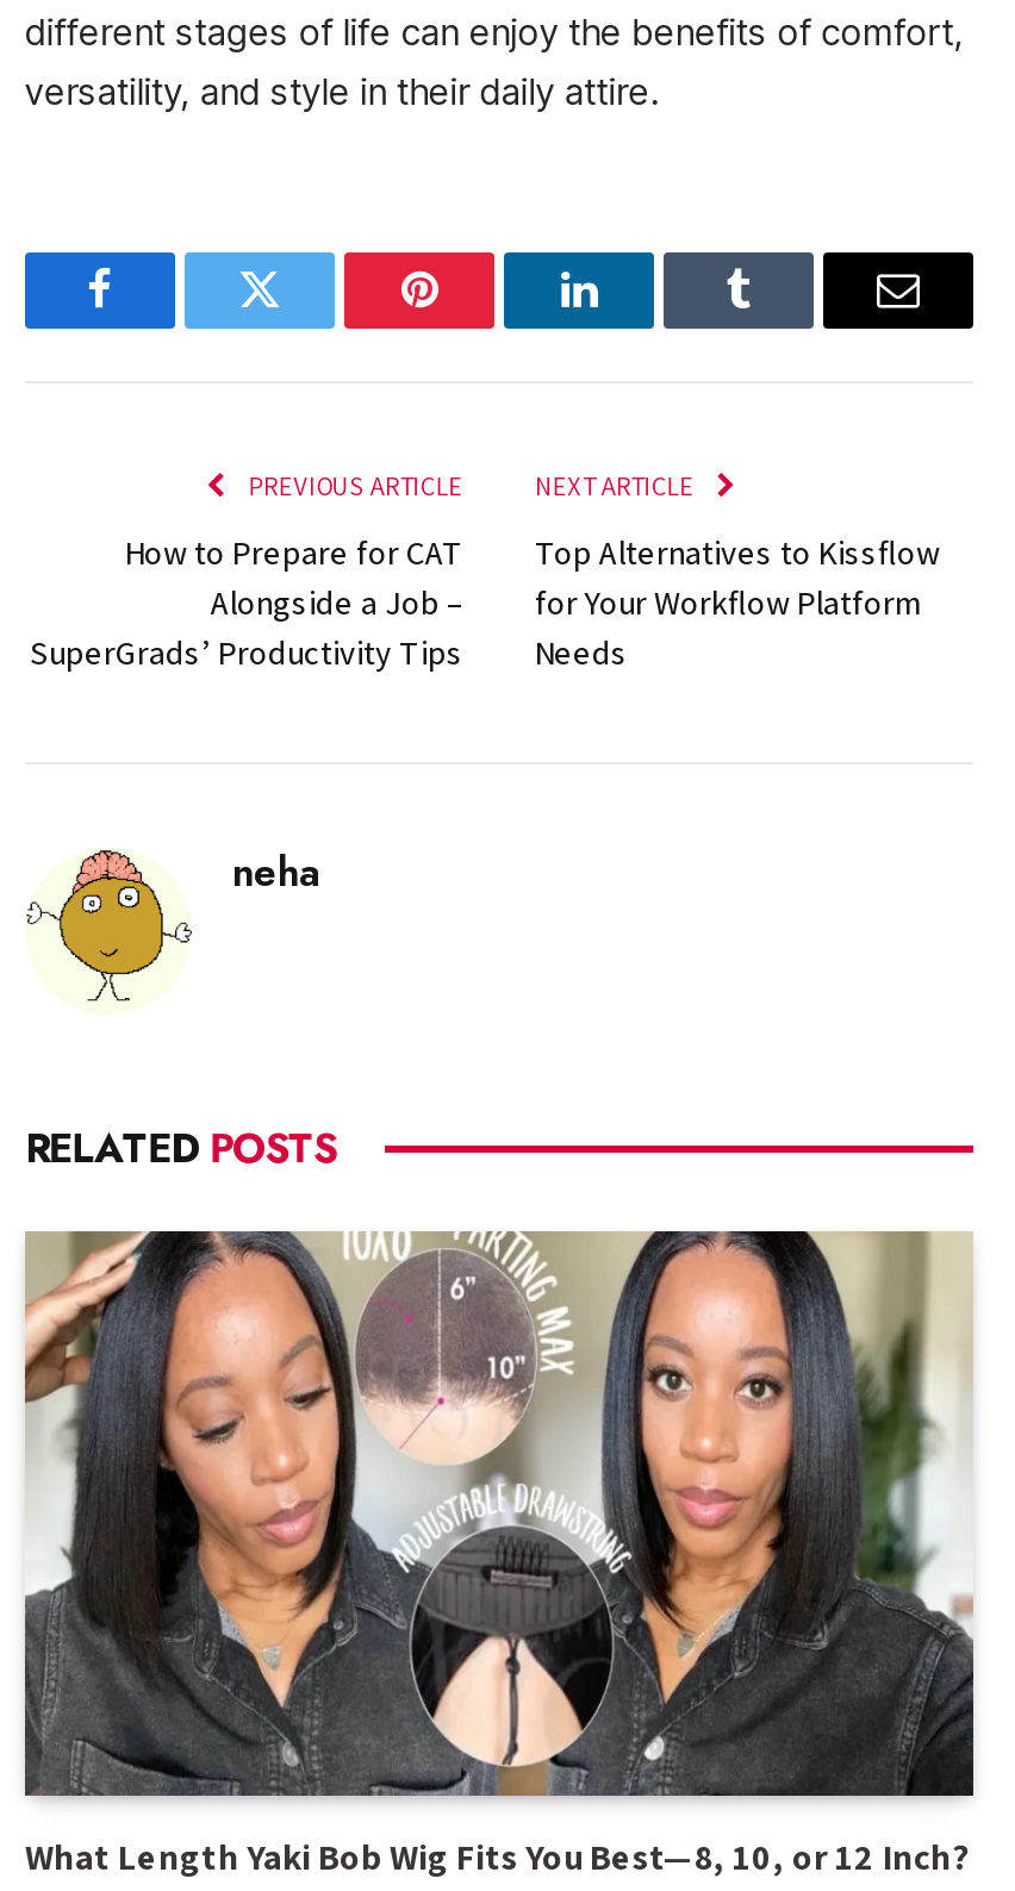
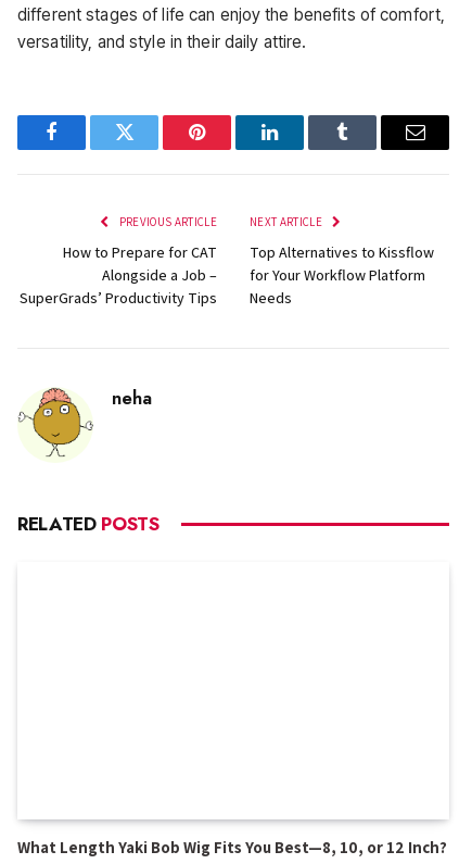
[23,1229,976,1798] [image] -> none

